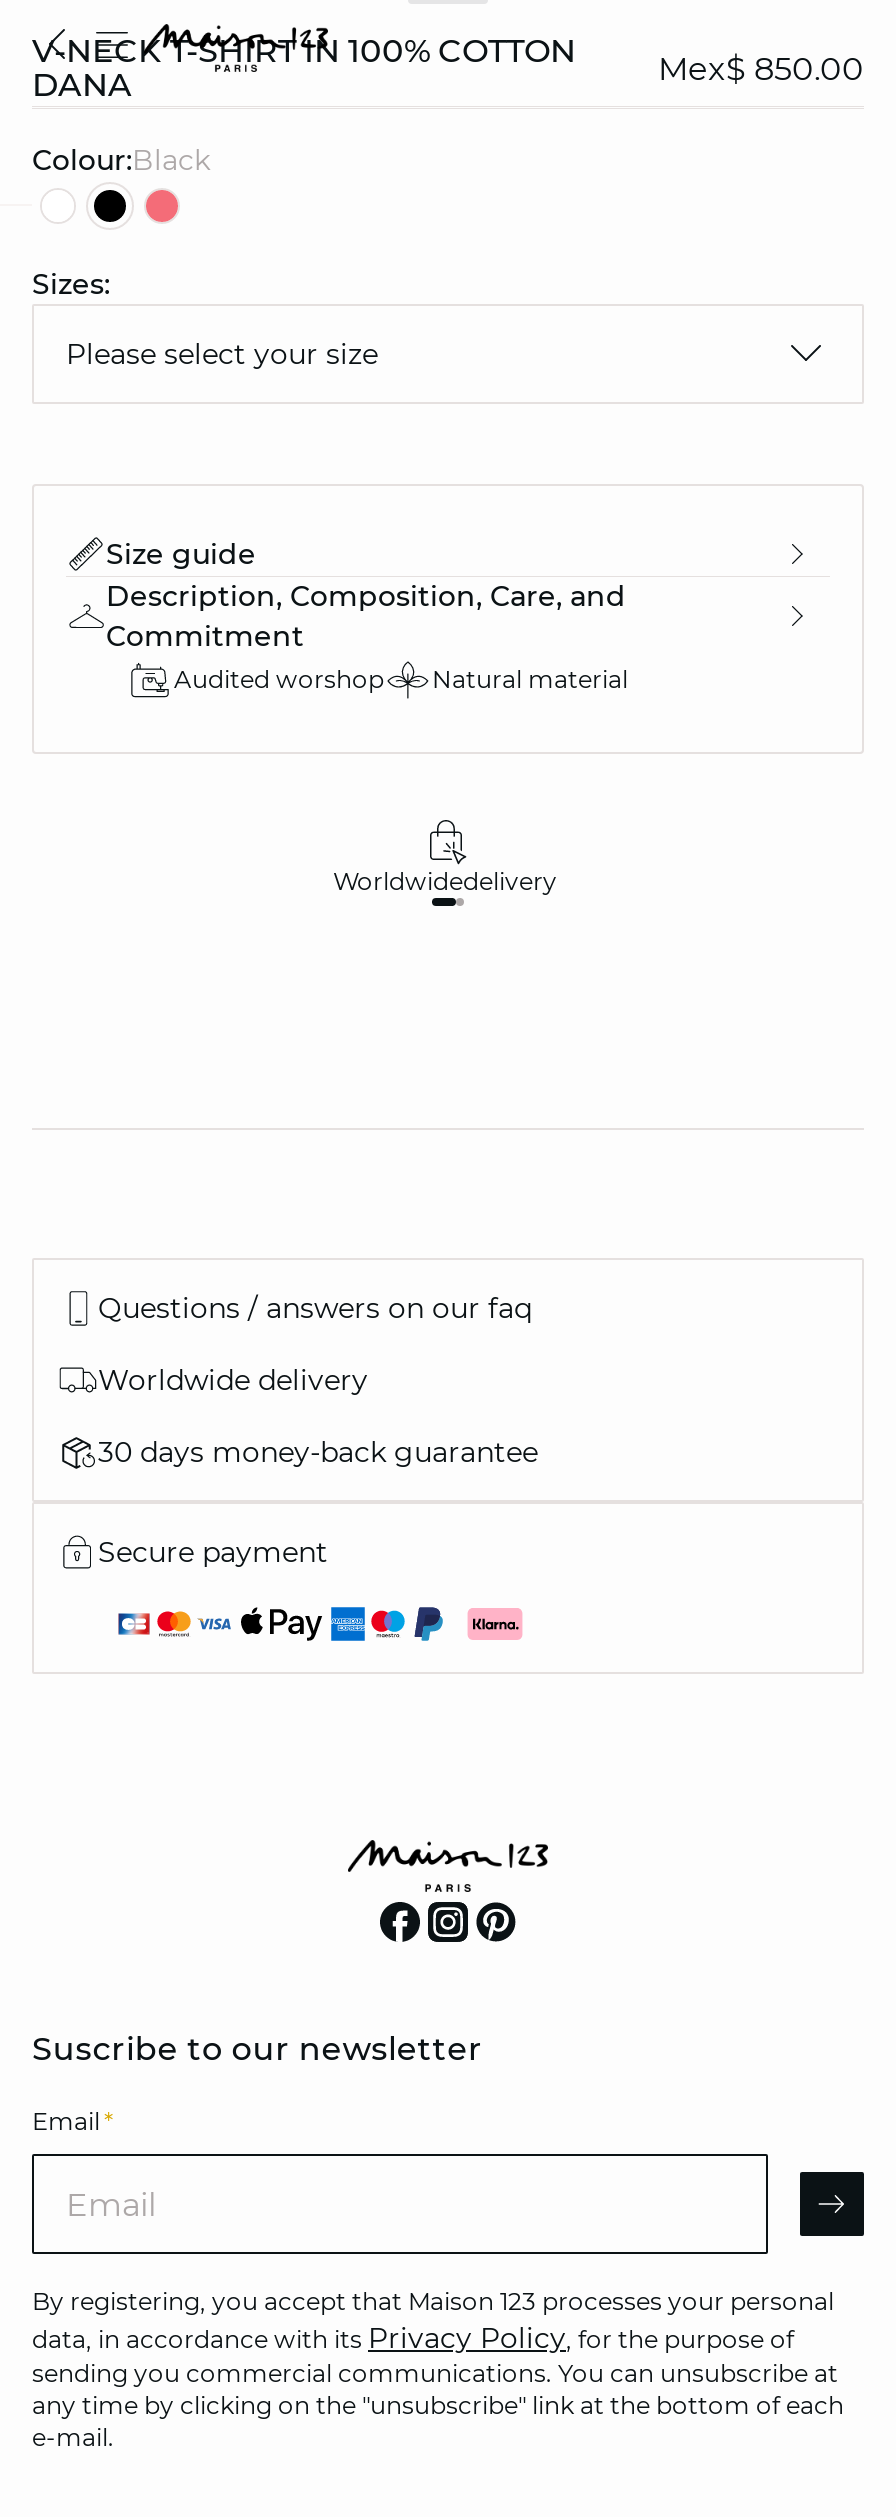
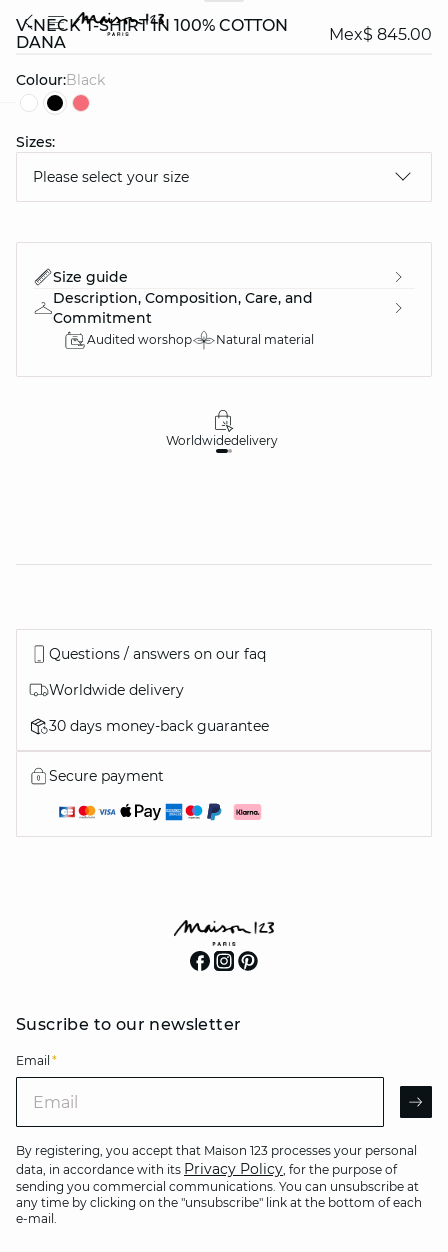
[658,50,864,88] Mex$ 850.00 -> [329,25,432,44] Mex$ 845.00

